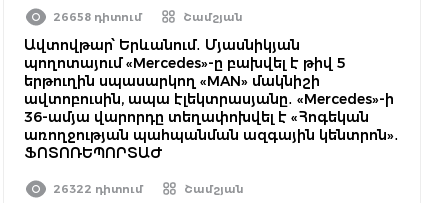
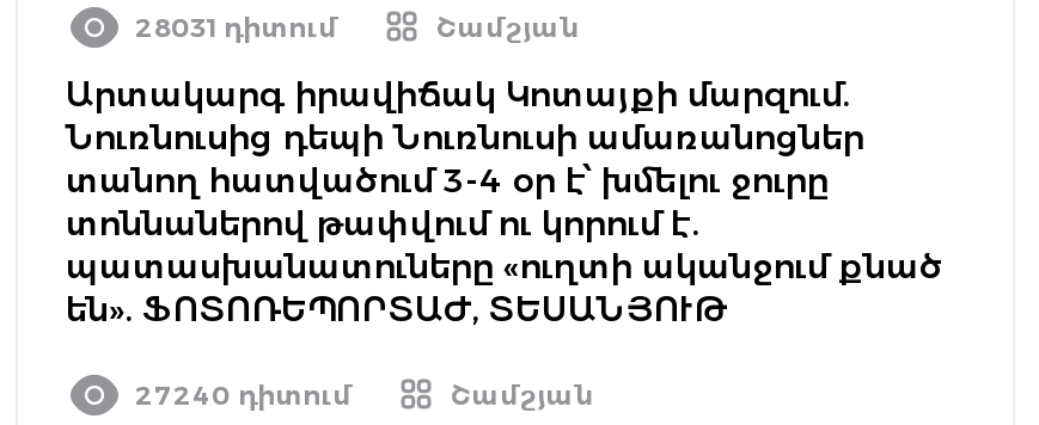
[53,10,142,24] 26658 դիտում -> [135,10,338,43] 28031 դիտում
[24,36,399,162] Ավտովթար՝ Երևանում․ Մյասնիկյան | պողոտայում «Mercedes»-ը բախվել է թիվ 5 | երթուղին սպասարկող «MAN» մակնիշի | ավտոբուսին, ապա էլեկտրասյանը․ «Mercedes»-ի | 36-ամյա վարորդը տեղափոխվել է «Հոգեկան | առողջության պահպանման ազգային կենտրոն»․ | ՖՈՏՈՌԵՊՈՐՏԱԺ -> [66,72,943,330] Արտակարգ իրավիճակ Կոտայքի մարզում. | Նուռնուսից դեպի Նուռնուսի ամառանոցներ | տանող հատվածում 3-4 օր է՝ խմելու ջուրը | տոննաներով թափվում ու կորում է. | պատասխանատուները «ուղտի ականջում քնած | են». ՖՈՏՈՌԵՊՈՐՏԱԺ, ՏԵՍԱՆՅՈՒԹ
[53,182,143,196] 26322 դիտում -> [135,378,353,411] 27240 դիտում

